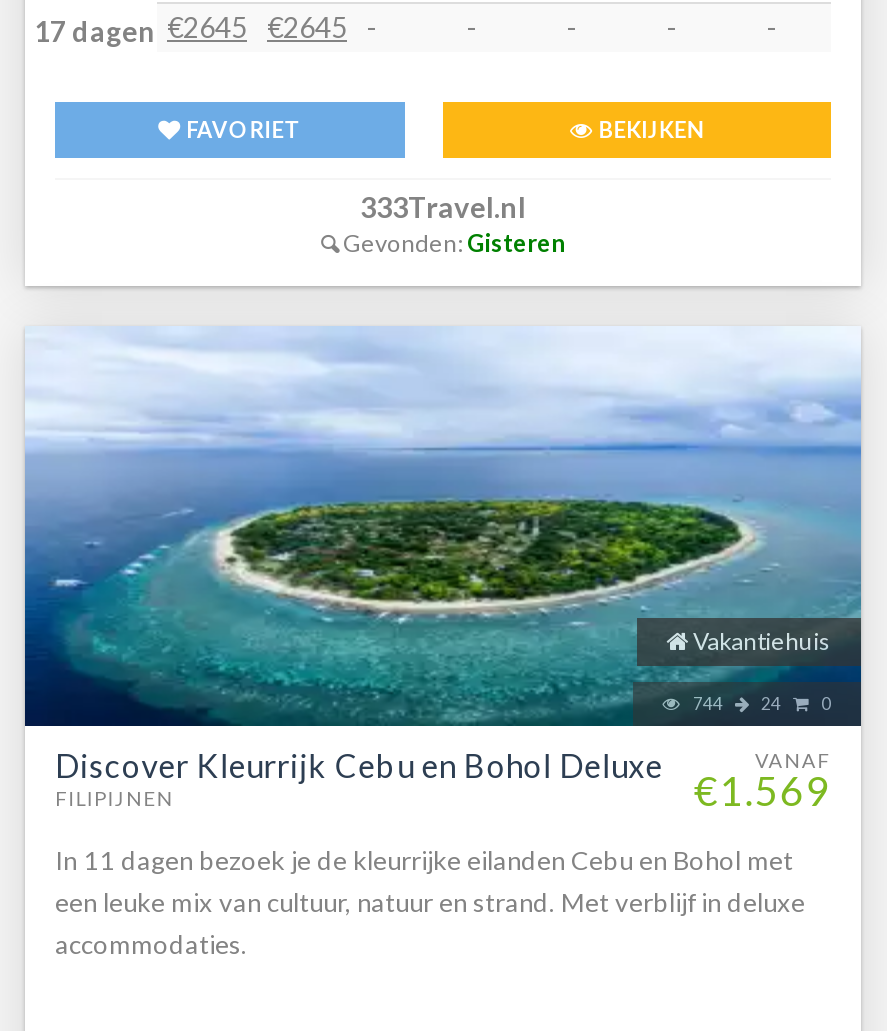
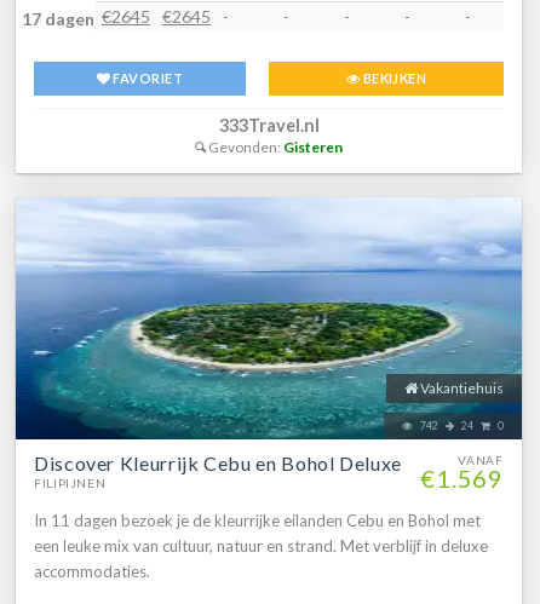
[681,694,831,714] 744 24 0 -> [413,420,504,432] 742 24 0

